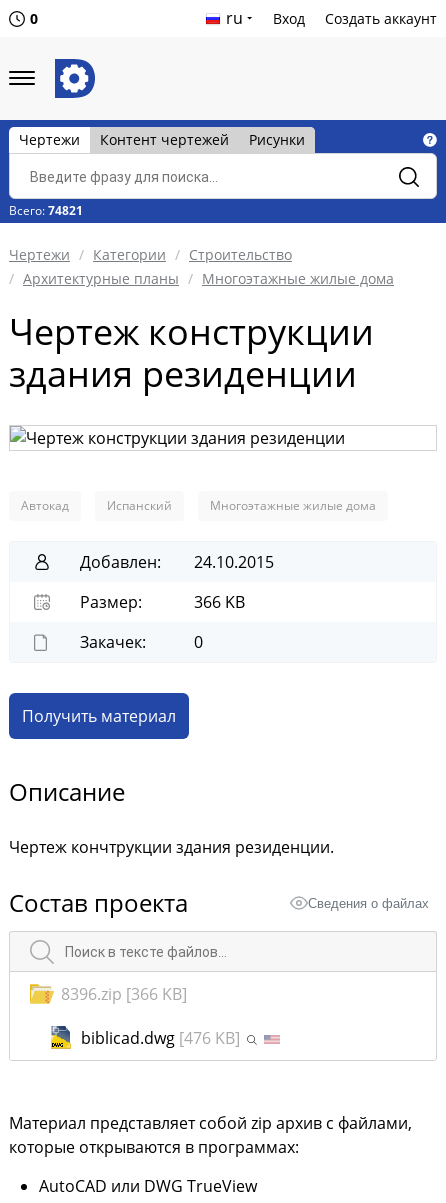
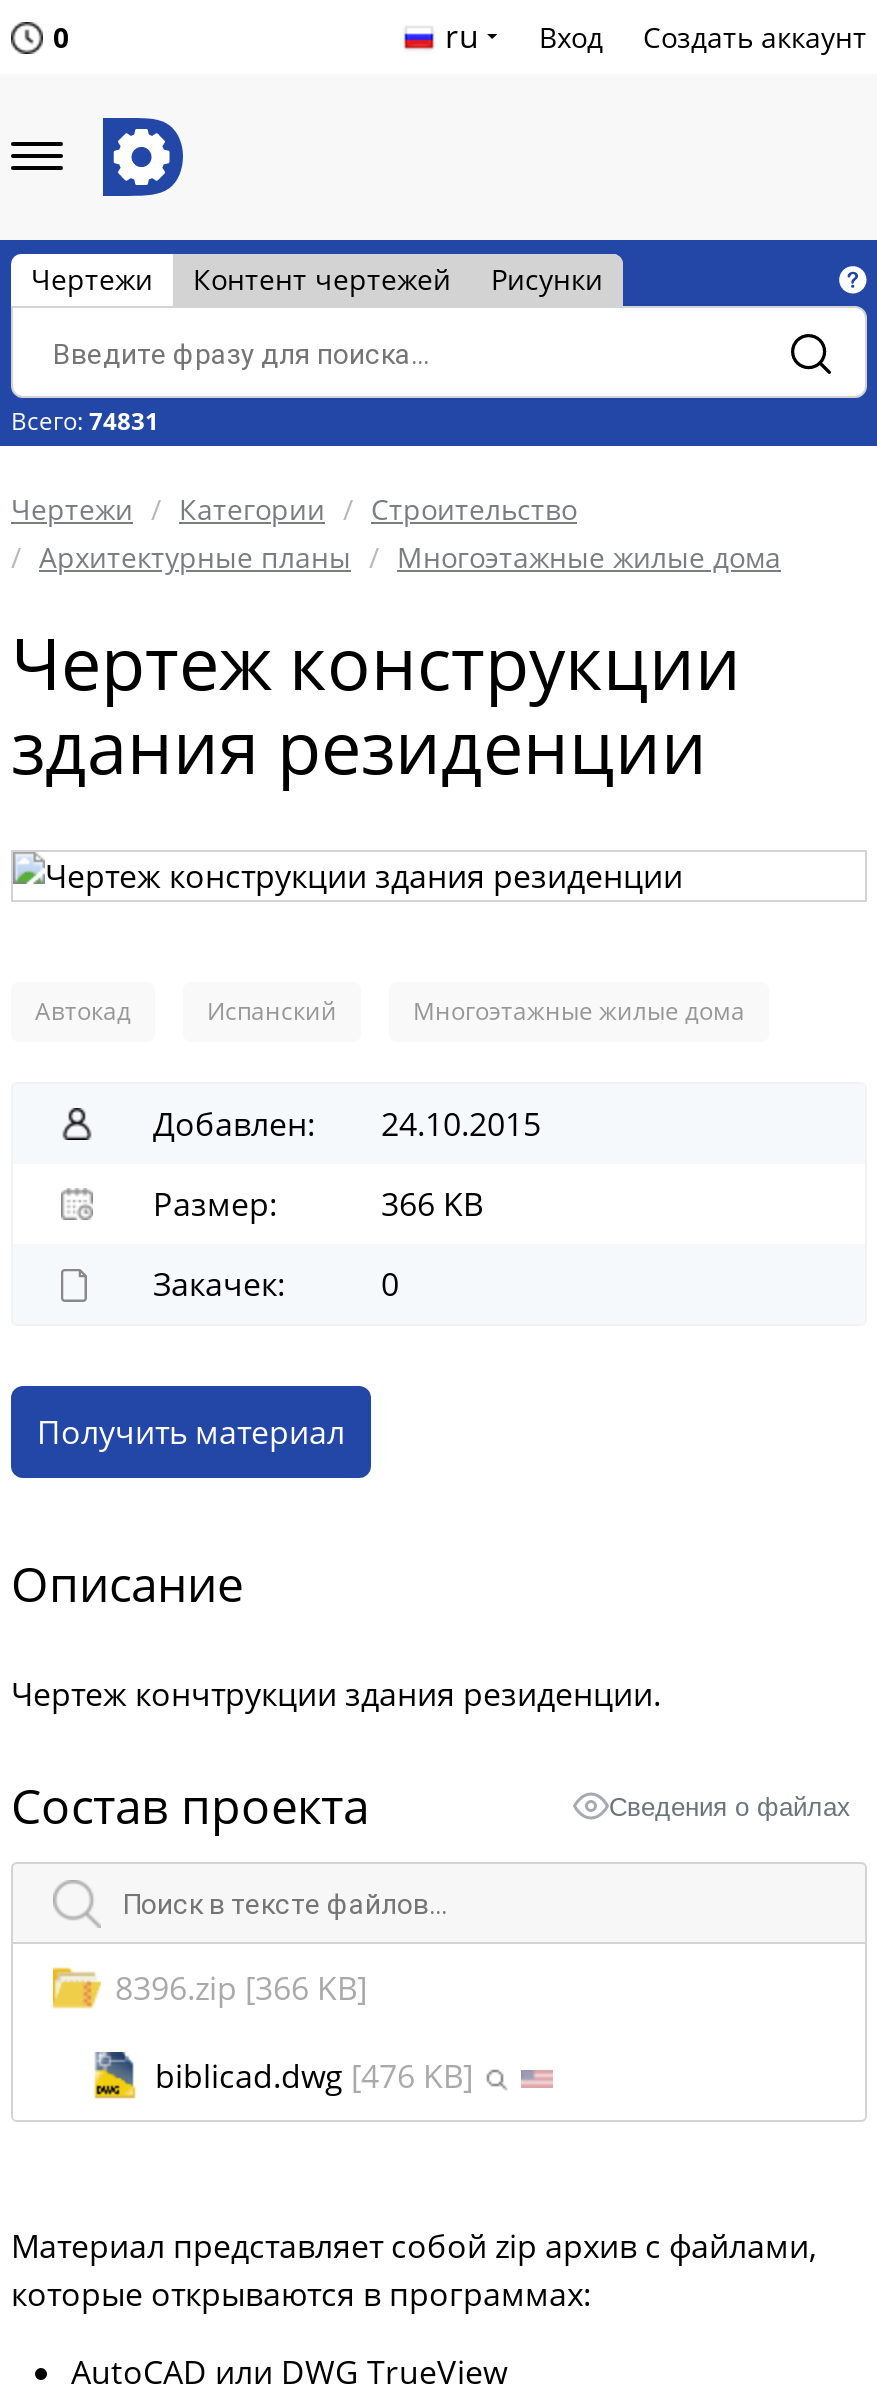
[9,202,83,219] Всего: 74821 -> [11,404,159,438] Всего: 74831

